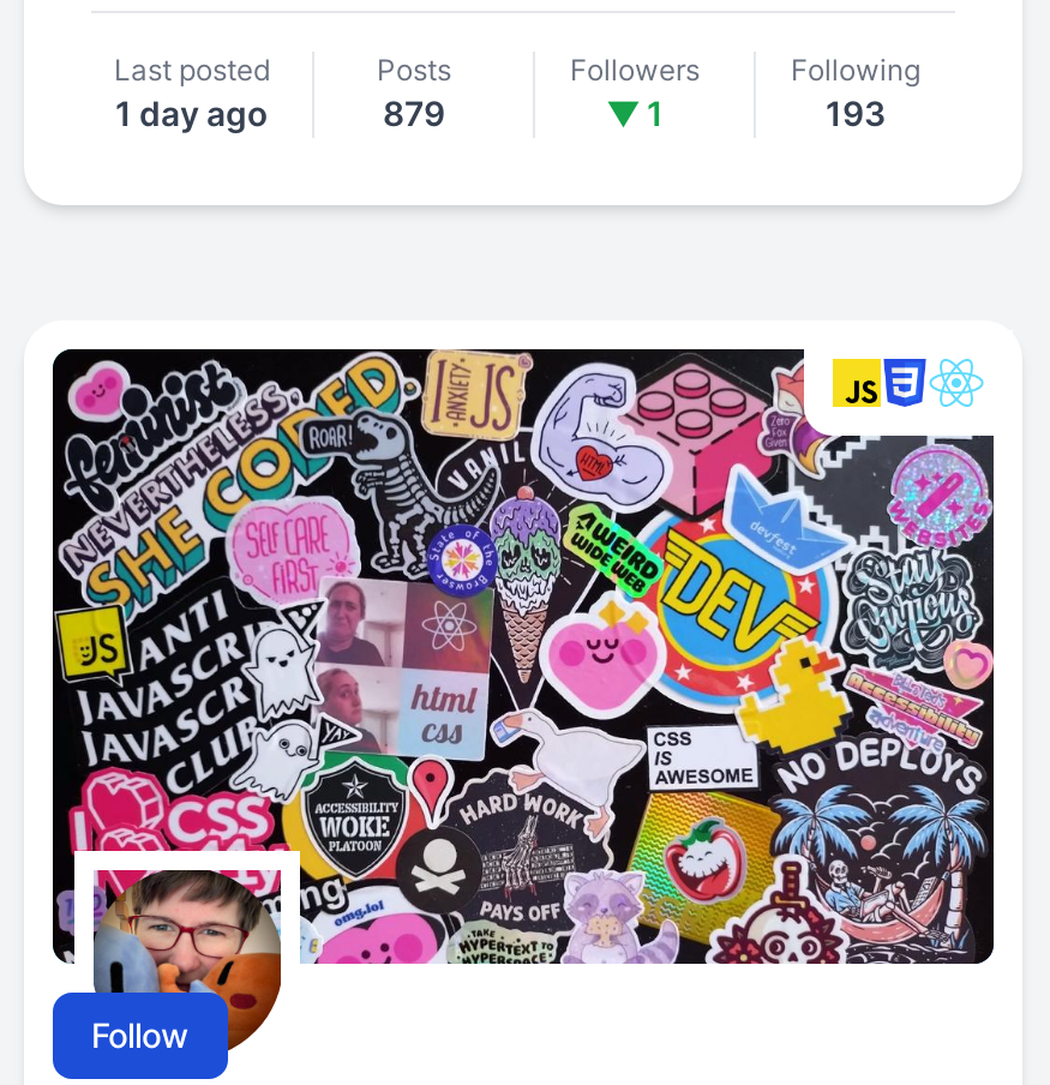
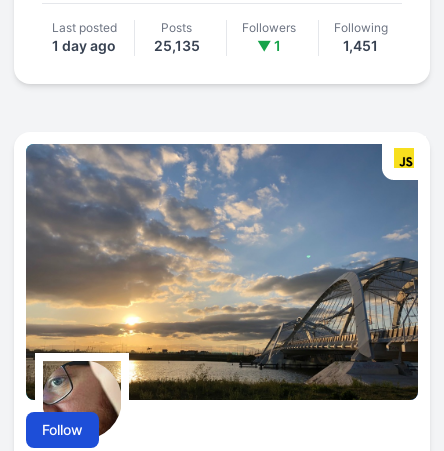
[383,92,445,133] 879 -> [153,37,199,54] 25,135
[826,92,886,133] 193 -> [343,37,378,54] 1,451
[50,348,996,1044] [image] -> [25,143,419,433] [image]

